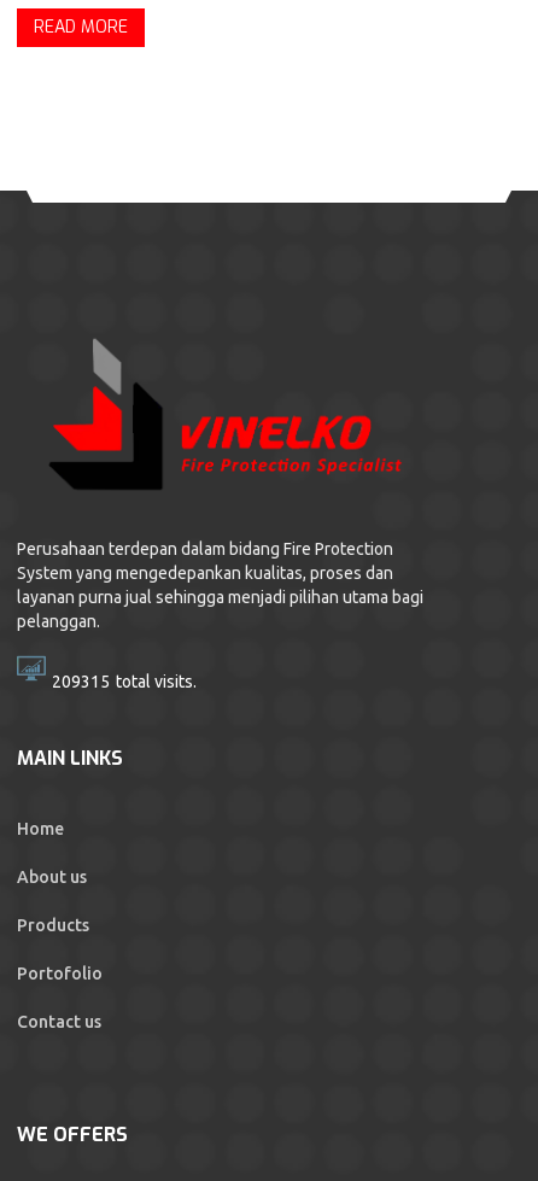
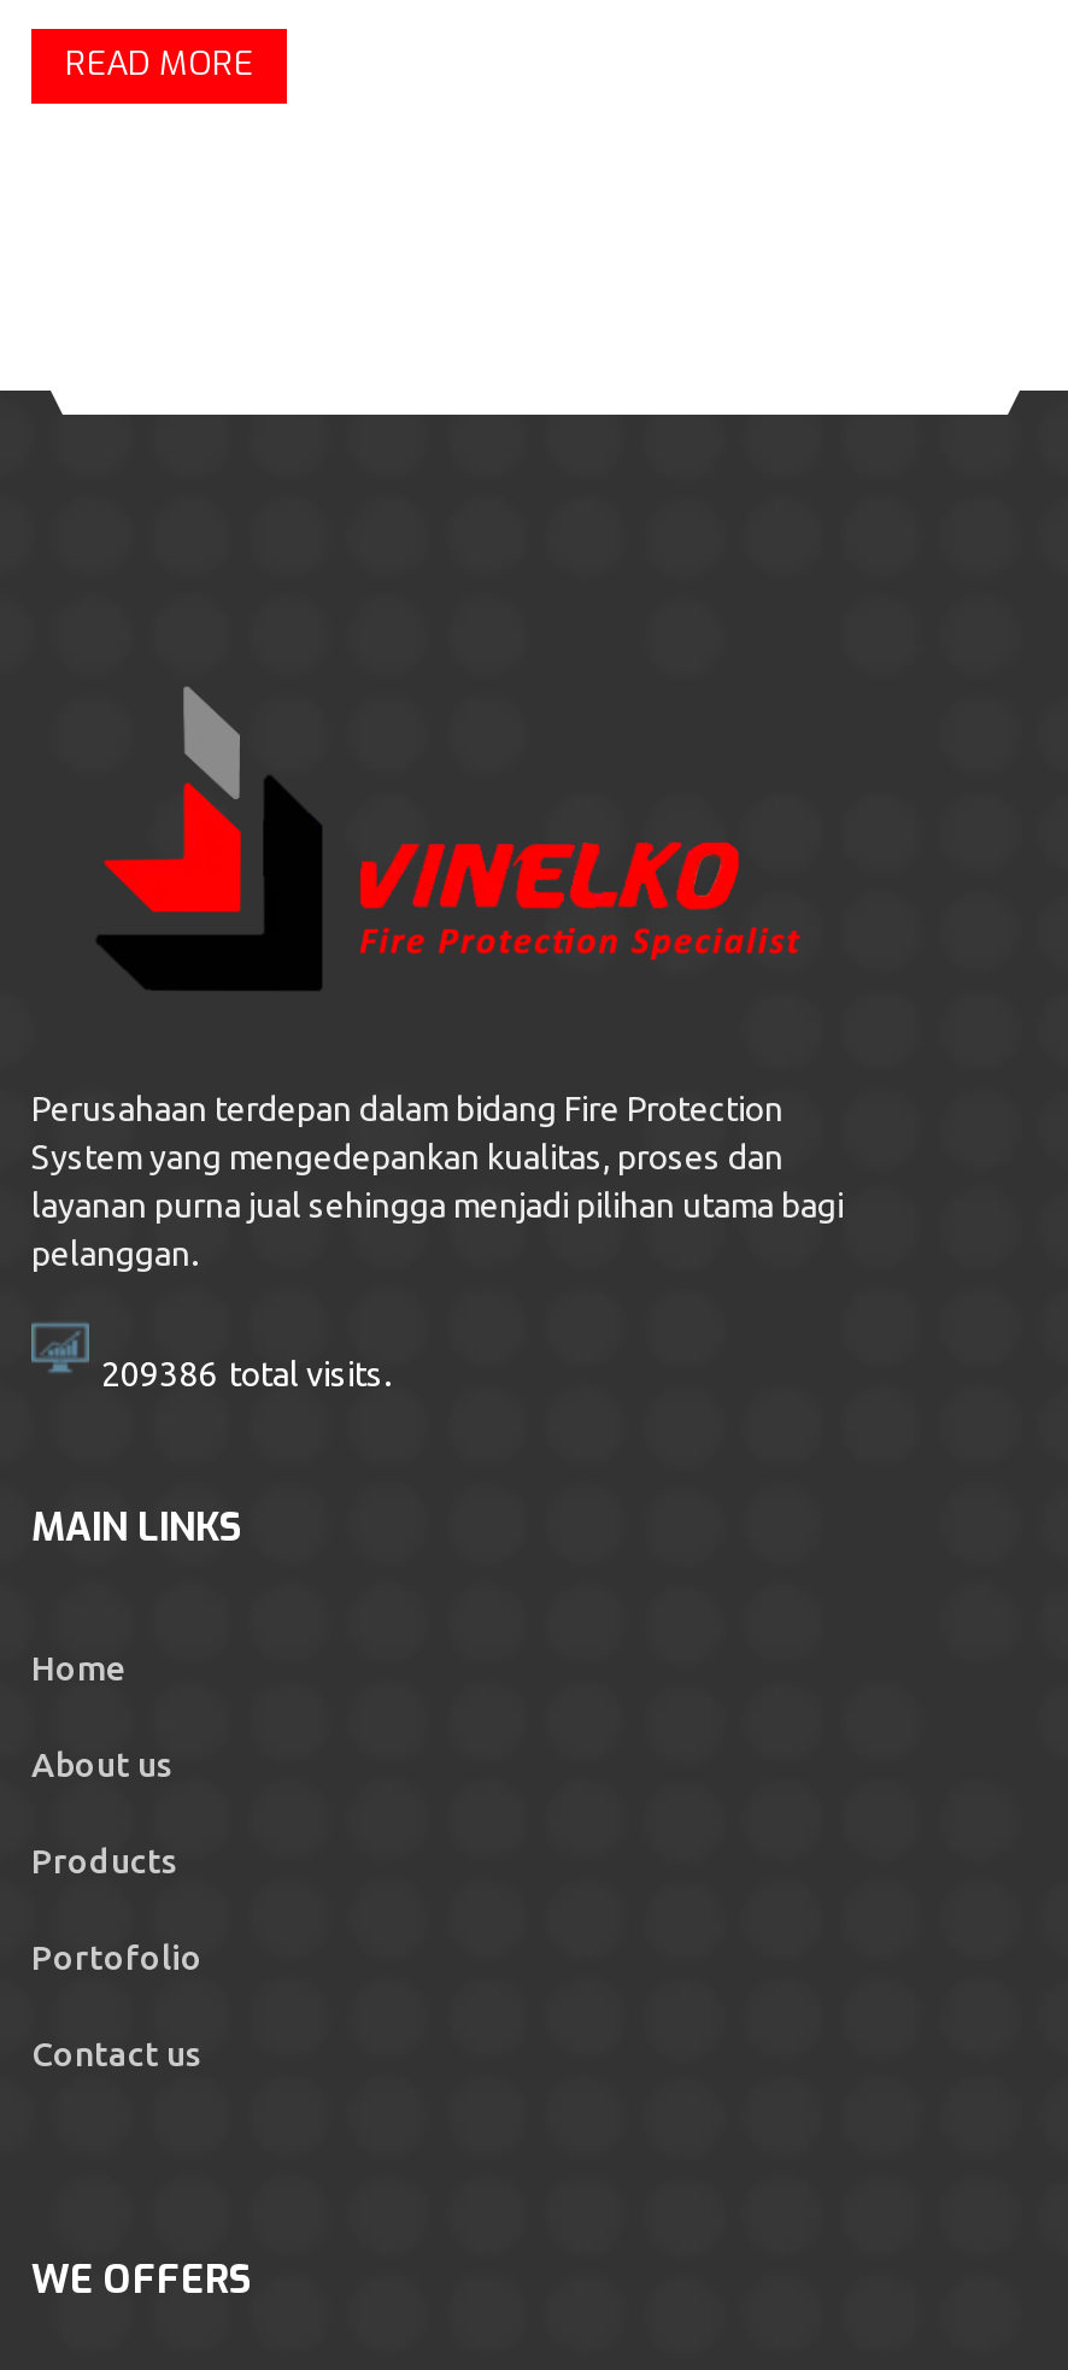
[52,673,197,692] 209315 total visits. -> [101,1354,391,1392] 209386 total visits.

